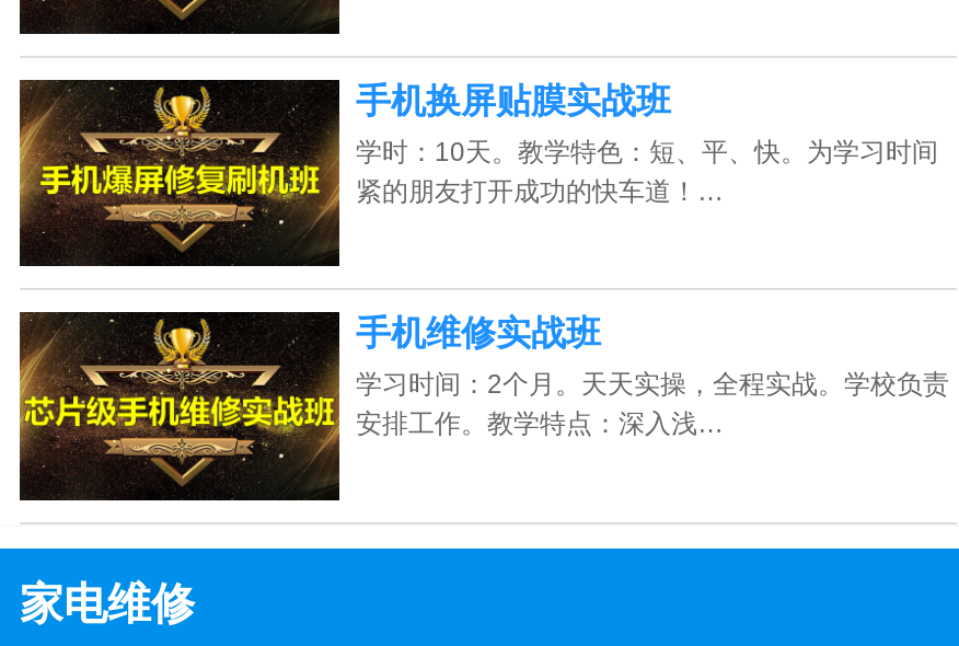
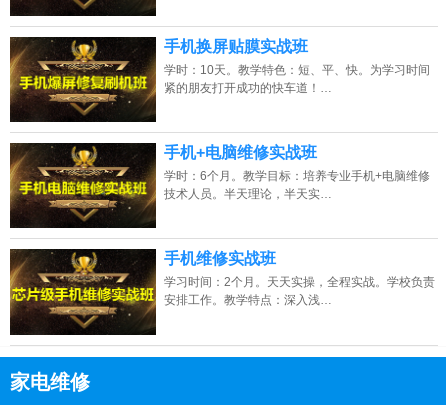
none -> [163,144,429,201] 手机+电脑维修实战班 | 学时：6个月。教学目标：培养专业手机+电脑维修 | 技术人员。半天理论，半天实…

